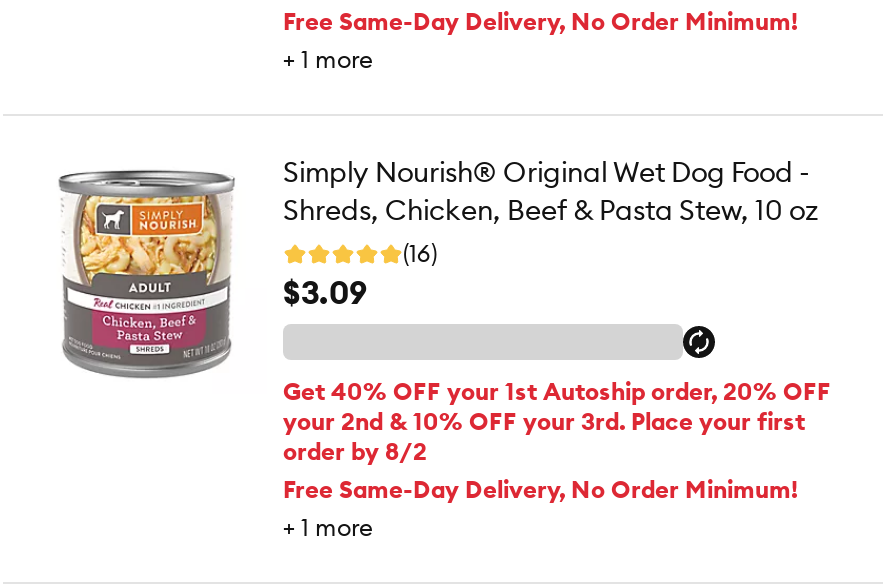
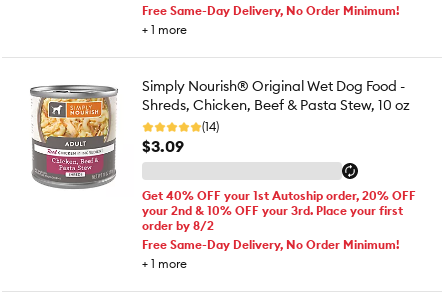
[403,238,437,268] (16) -> [202,119,219,134] (14)

